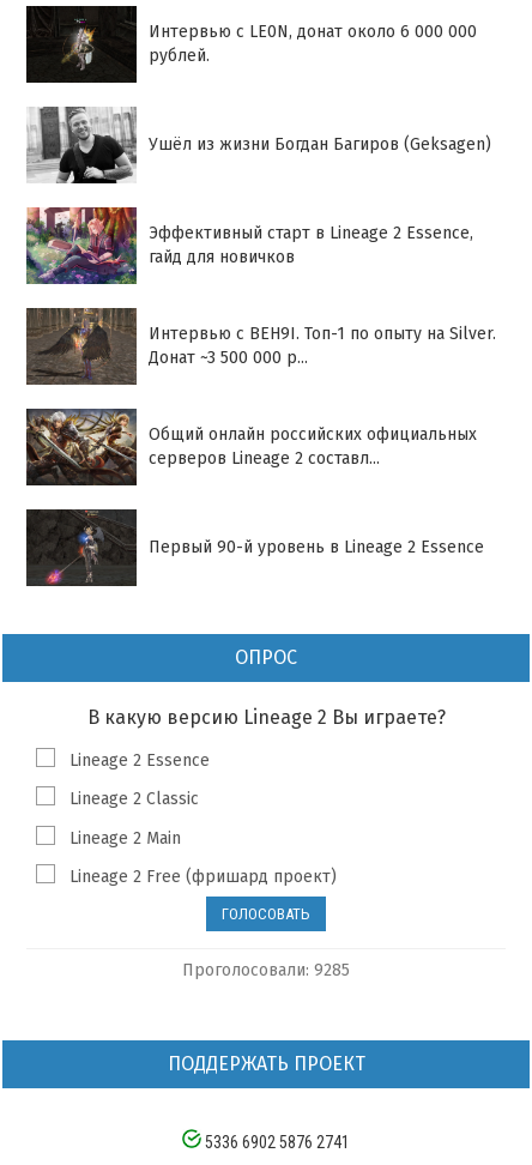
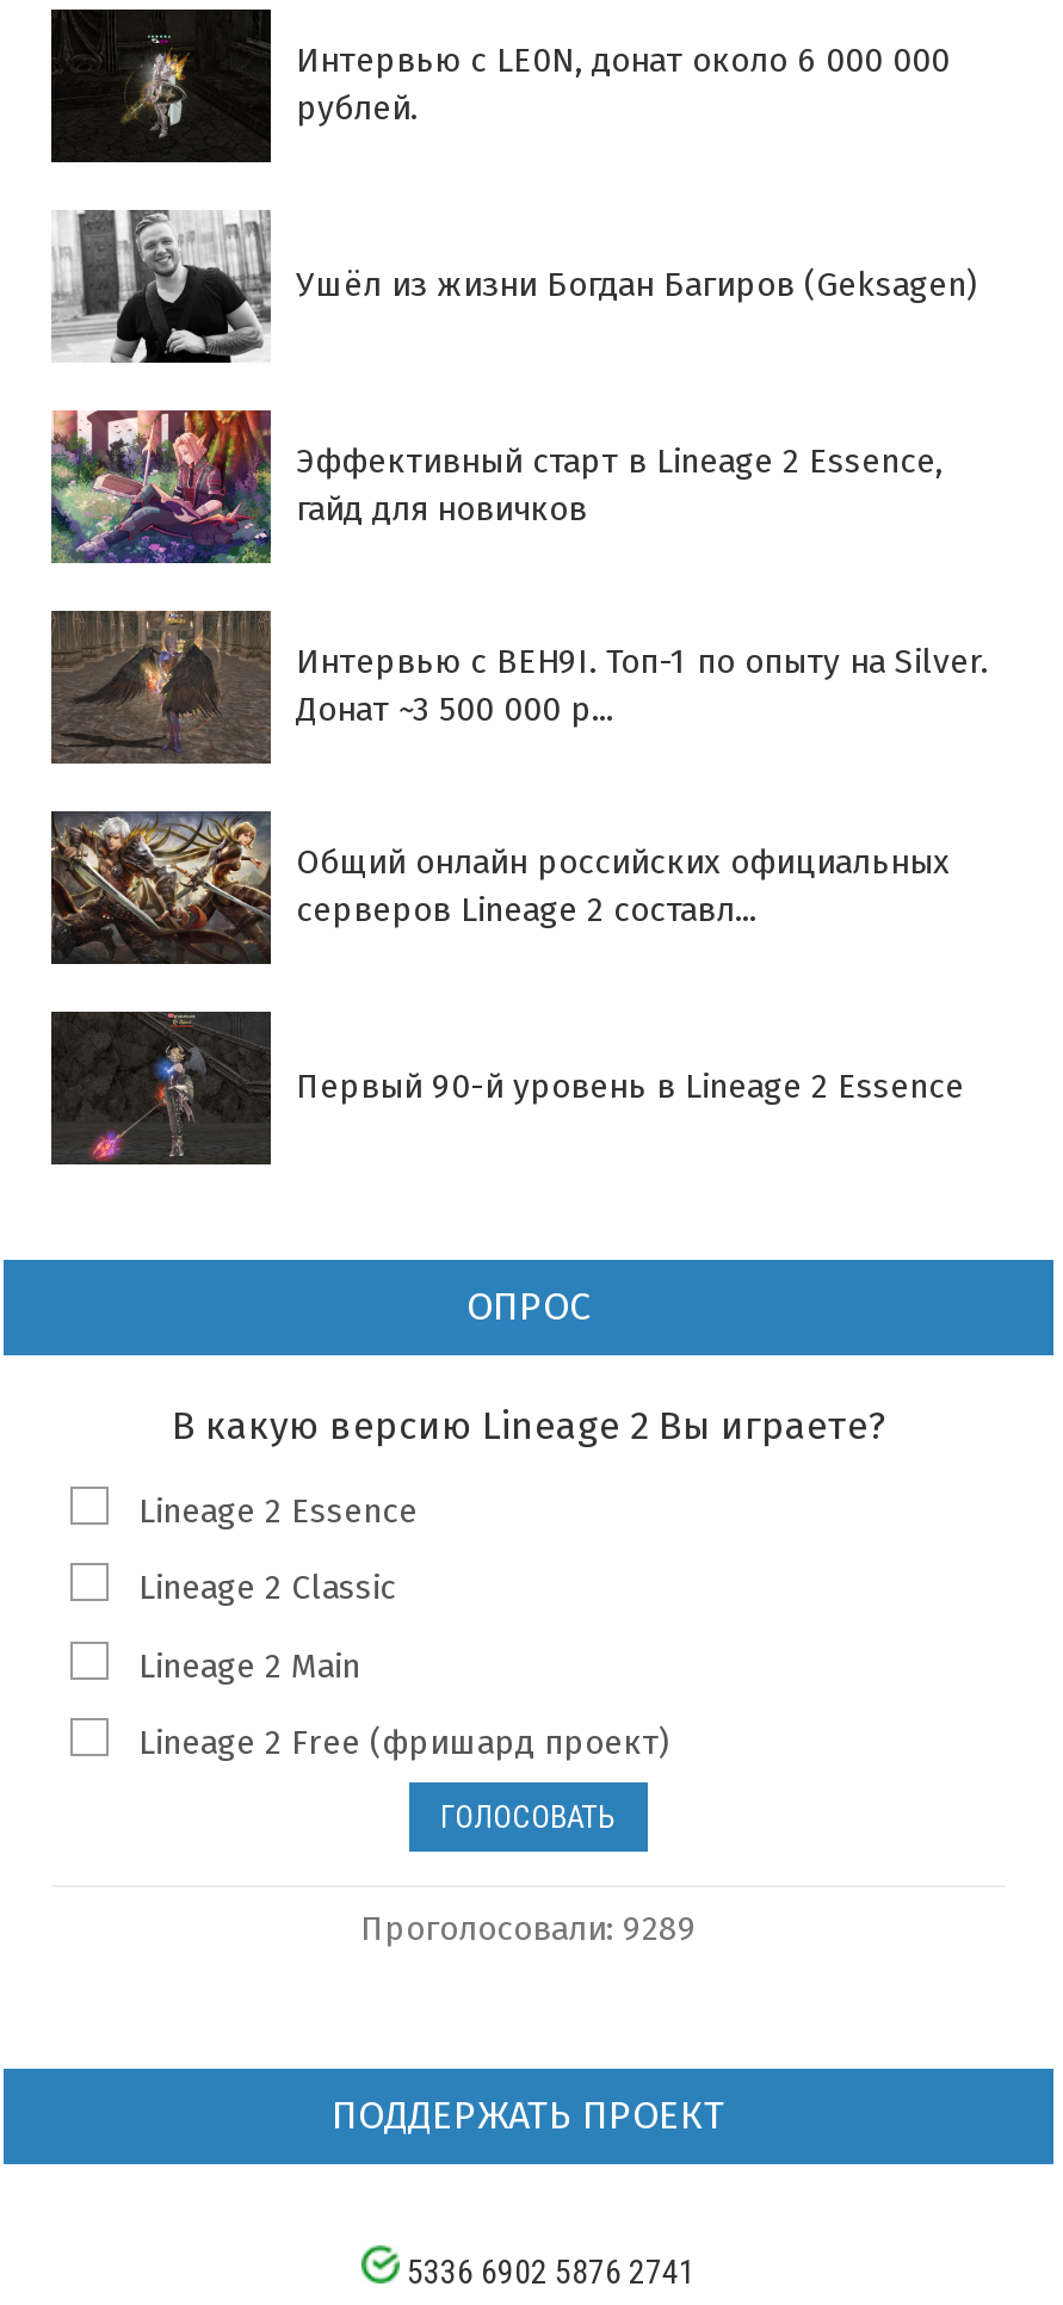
[182,960,350,981] Проголосовали: 9285 -> [360,1909,697,1950] Проголосовали: 9289

